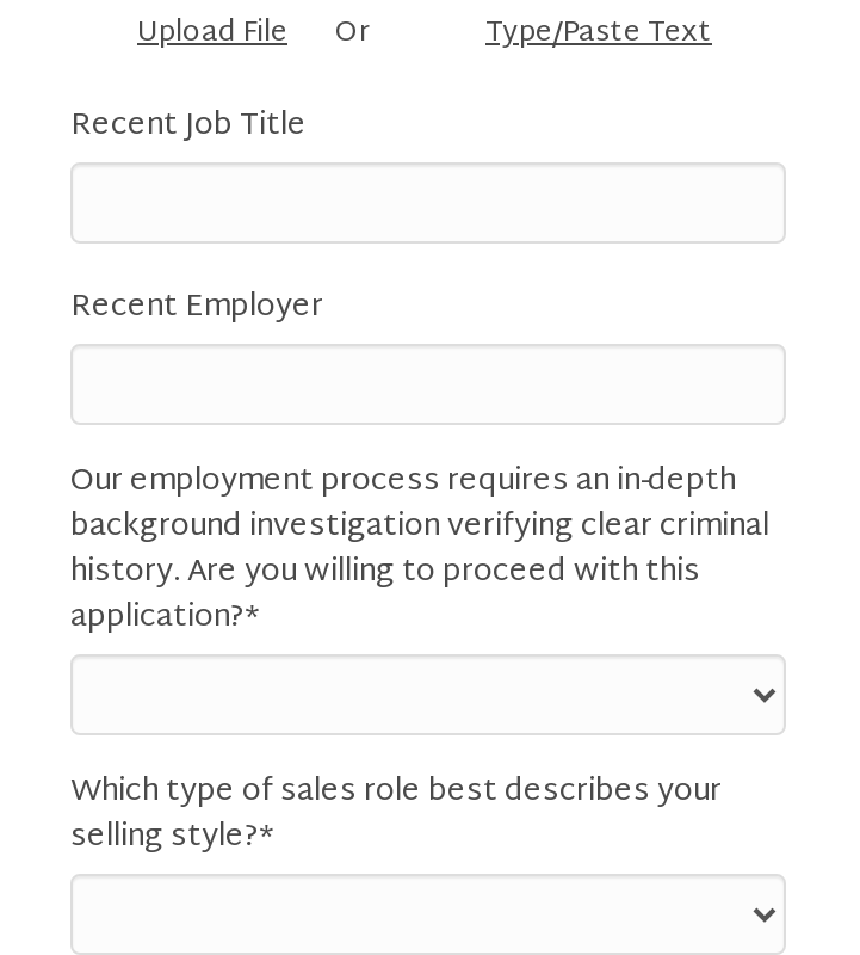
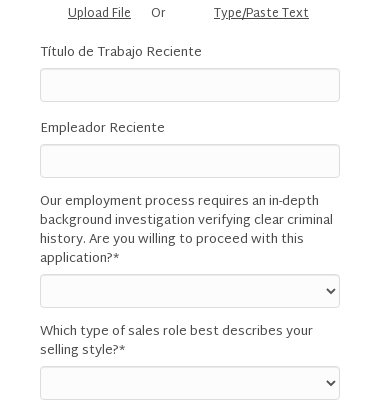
[70,98,307,155] Recent Job Title -> [40,41,202,65] Título de Trabajo Reciente
[70,279,323,337] Recent Employer -> [40,117,165,141] Empleador Reciente

